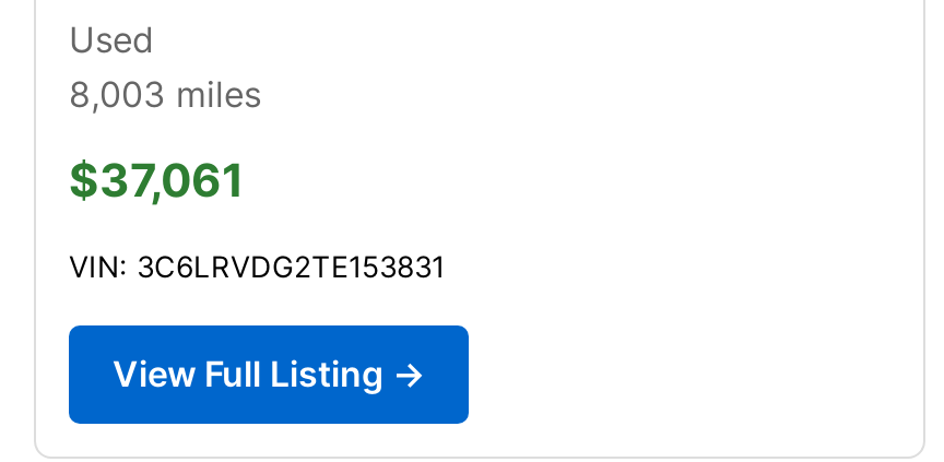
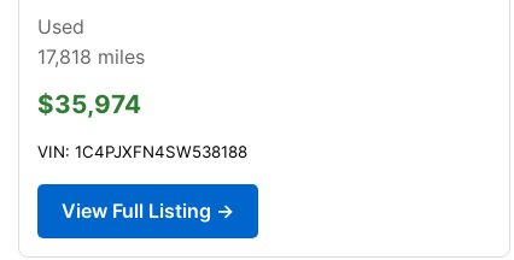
[69,72,261,116] 8,003 miles -> [37,44,145,68] 17,818 miles
[69,153,244,207] $37,061 -> [37,89,141,119] $35,974
[69,249,445,284] VIN: 3C6LRVDG2TE153831 -> [37,142,247,161] VIN: 1C4PJXFN4SW538188

